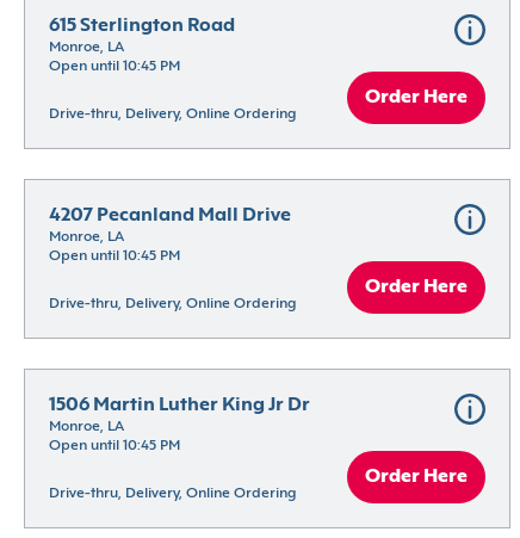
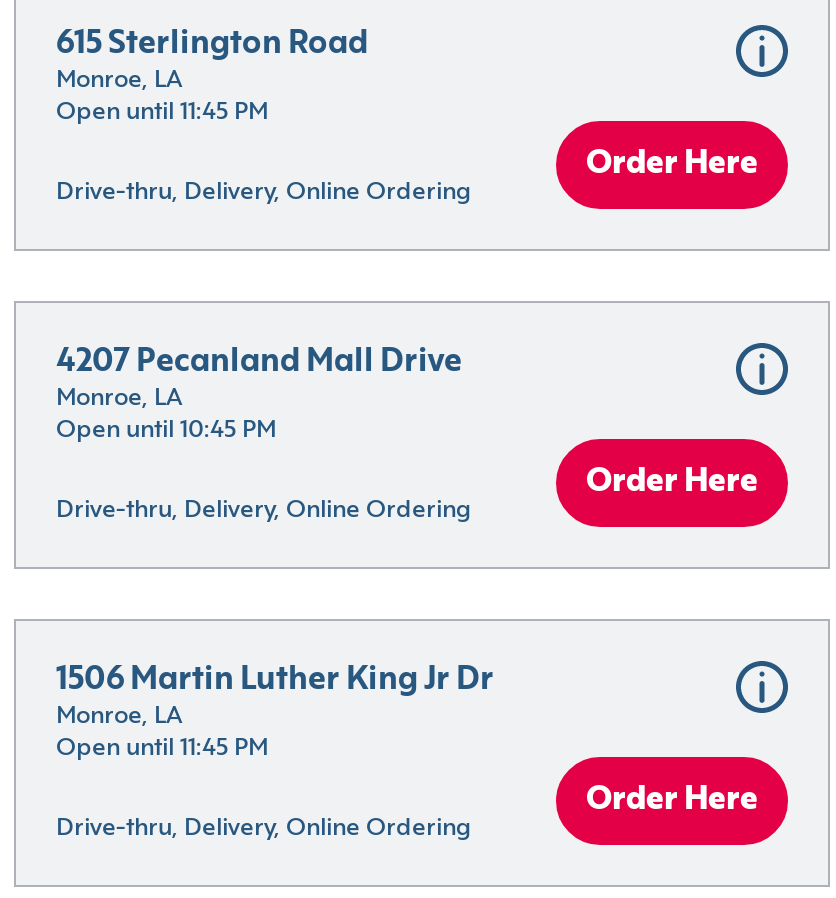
[49,60,180,74] Open until 10:45 PM -> [56,101,268,125] Open until 11:45 PM
[49,439,180,453] Open until 10:45 PM -> [56,737,268,761] Open until 11:45 PM

